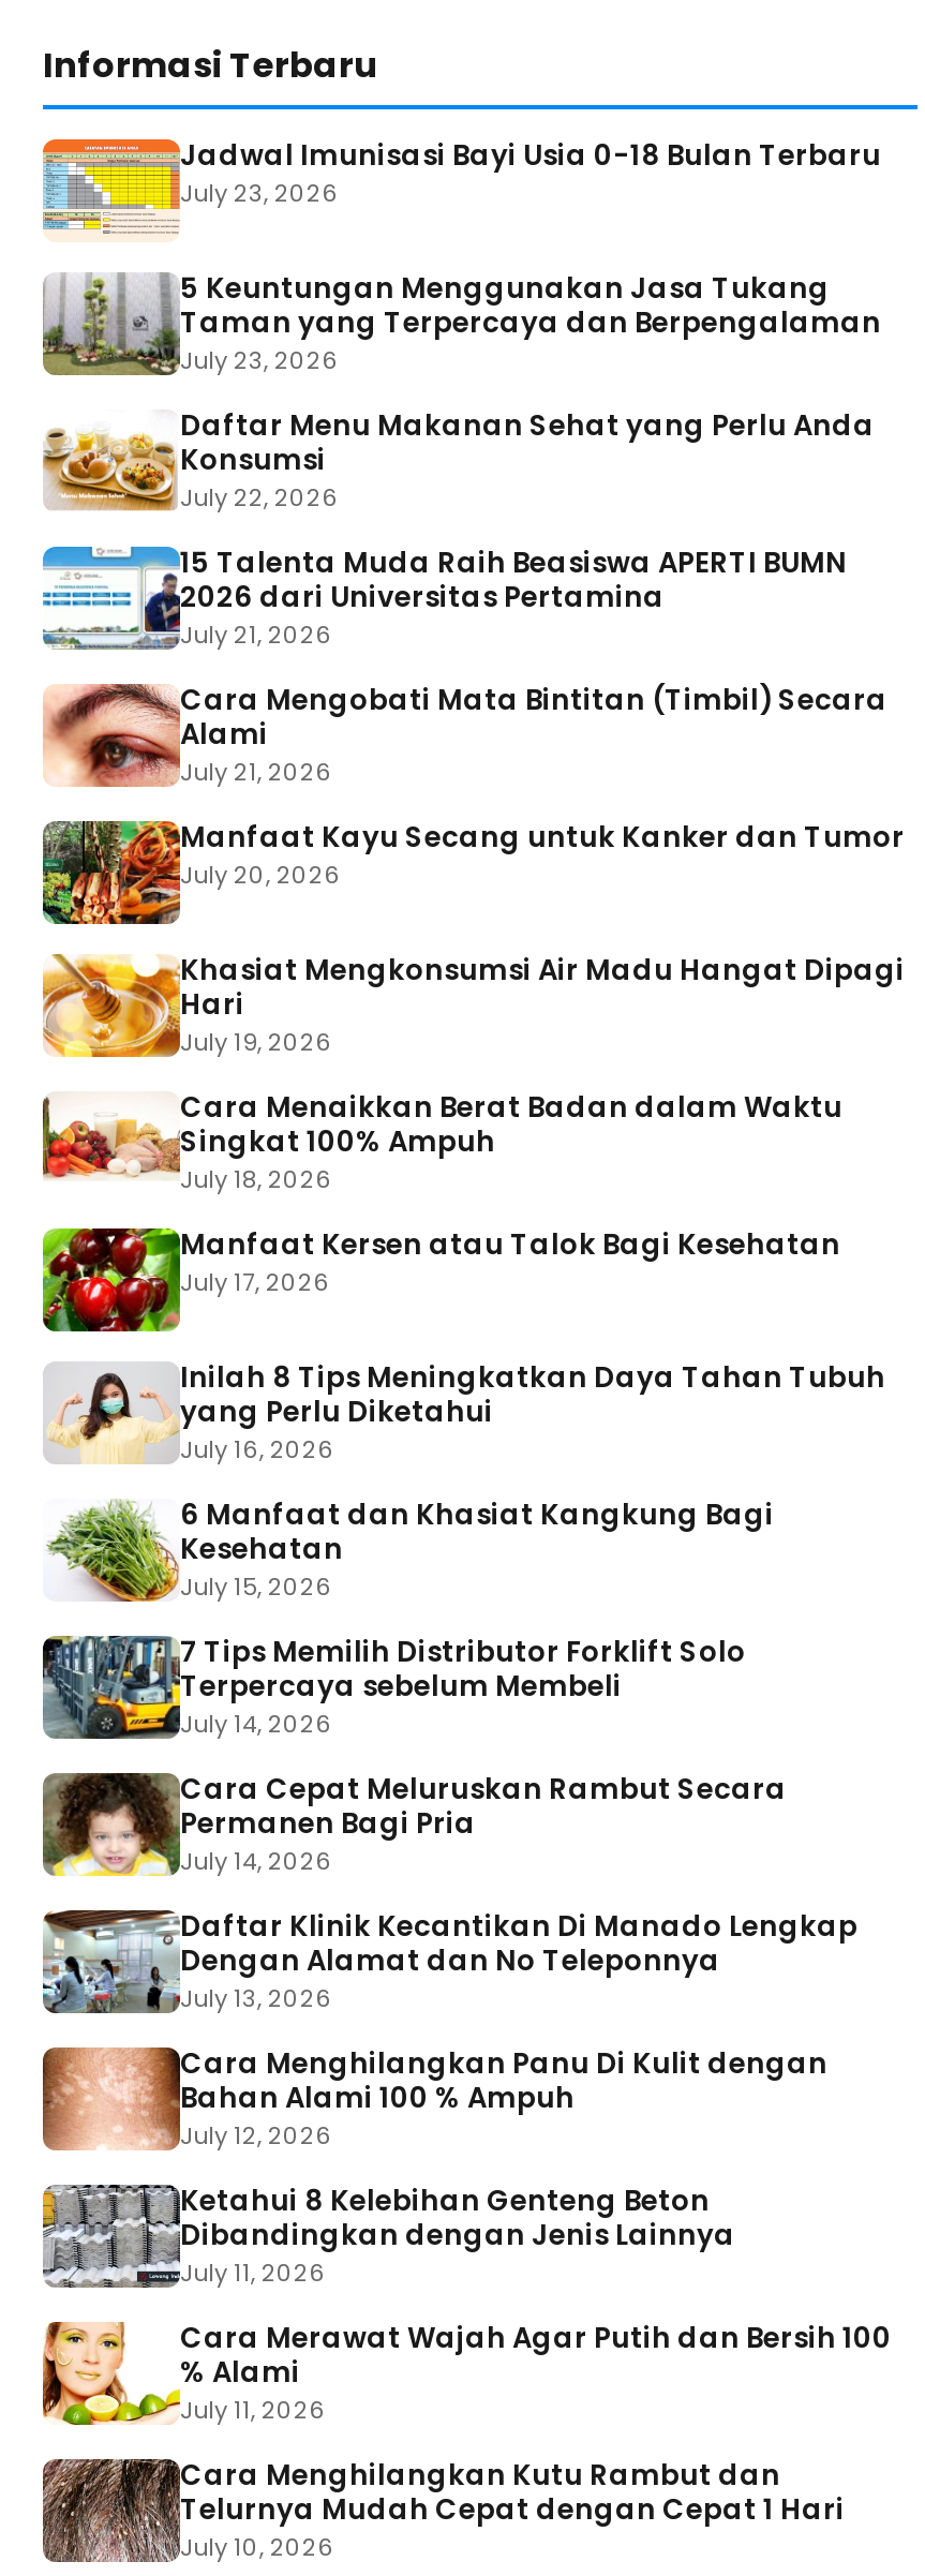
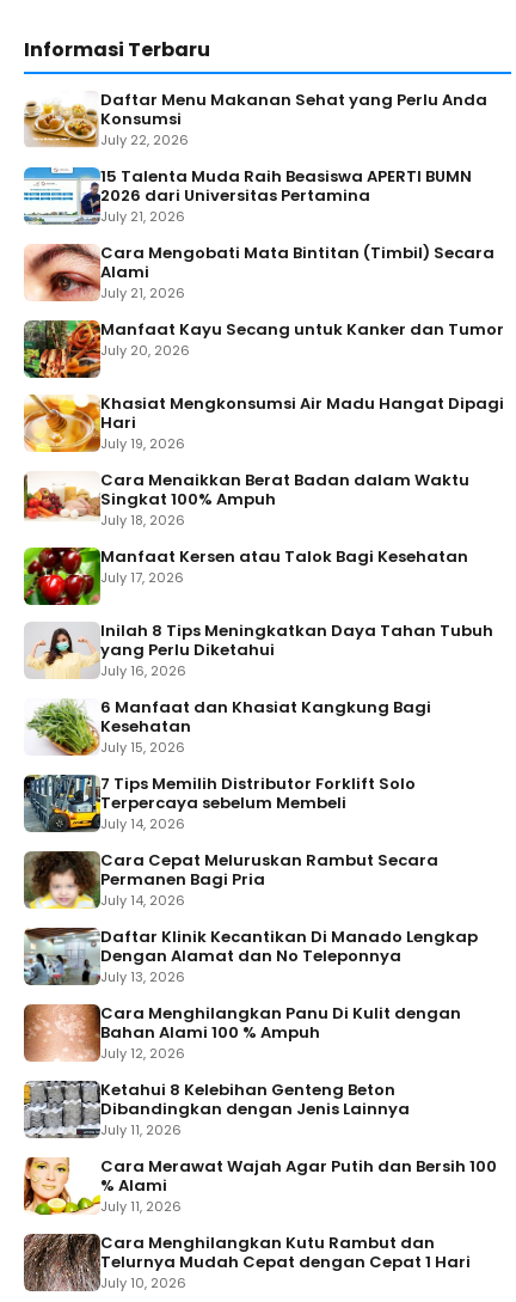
[41,135,881,377] [image] | Jadwal Imunisasi Bayi Usia 0-18 Bulan Terbaru | July 23, 2026 | 5 Keuntungan Menggunakan Jasa Tukang | Taman yang Terpercaya dan Berpengalaman | July 23, 2026 -> none
[41,272,150,379] [image] -> none

